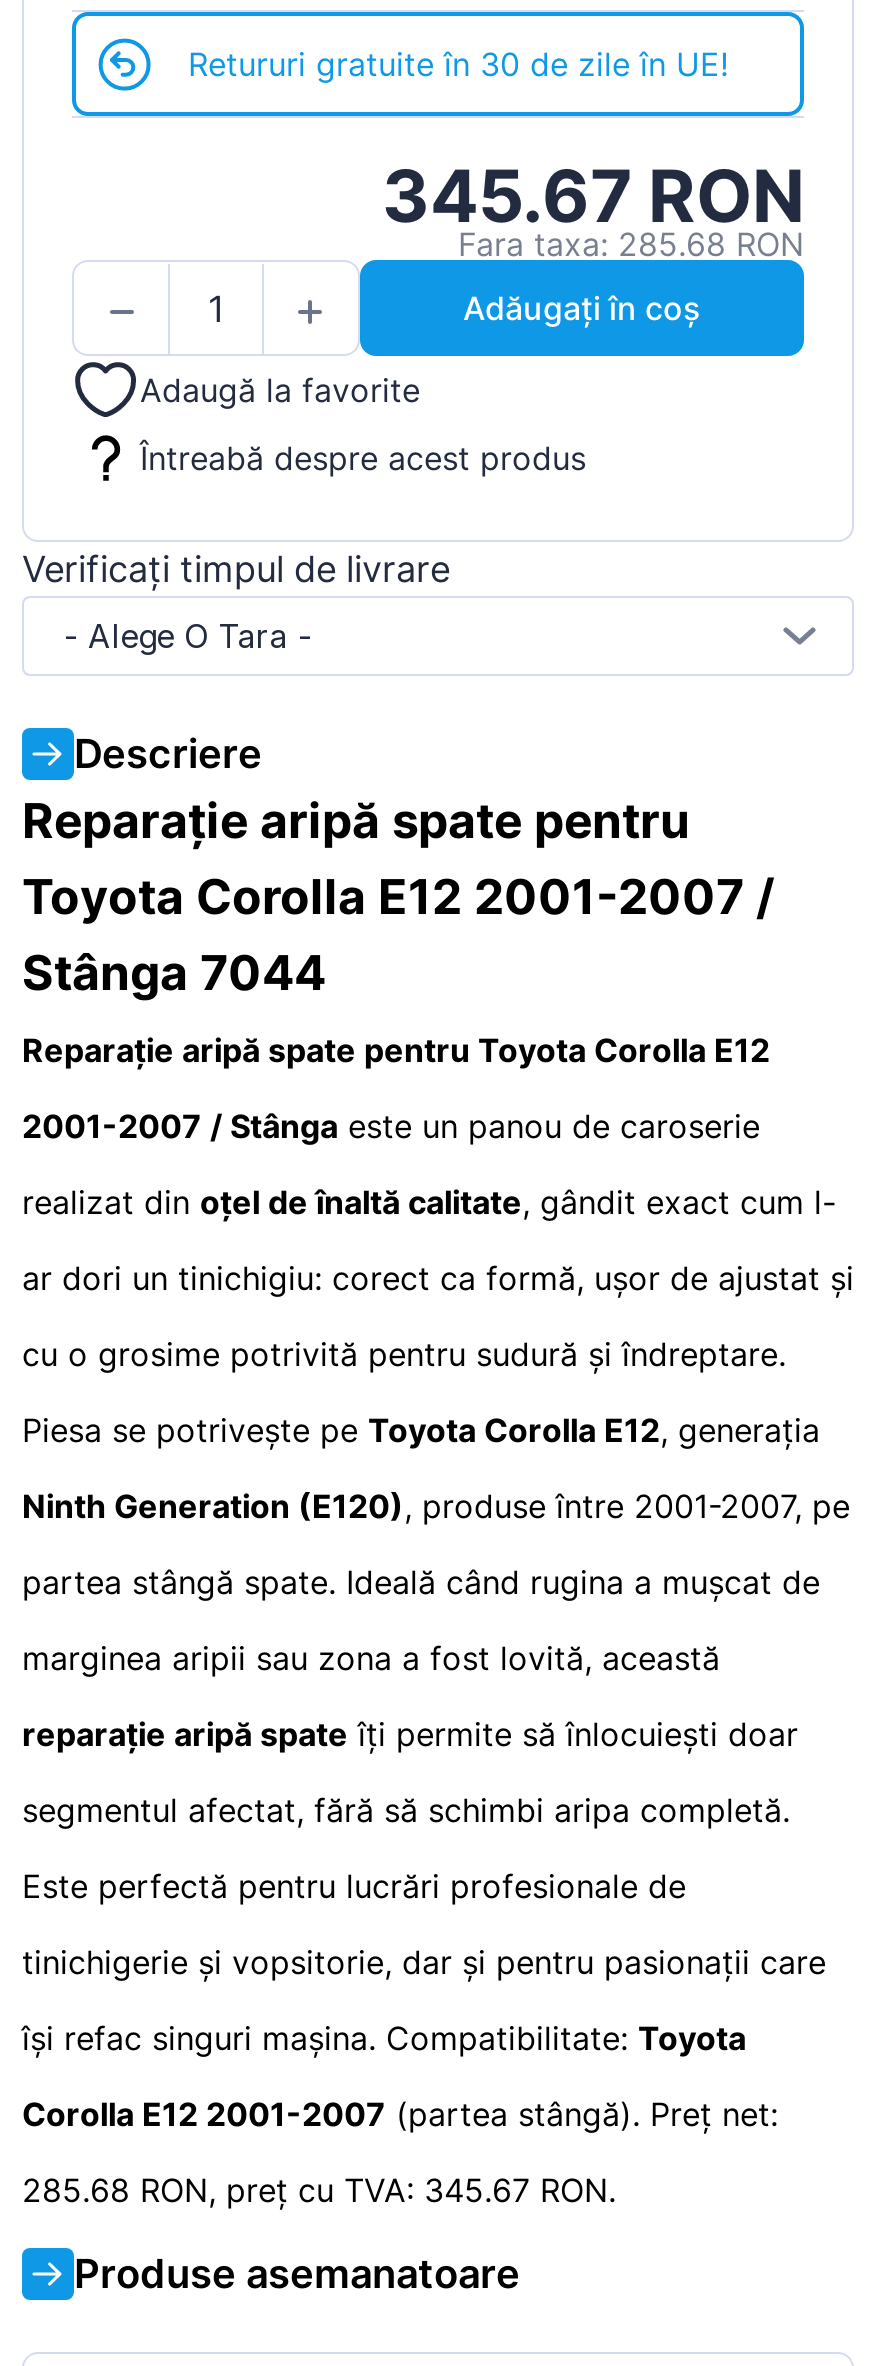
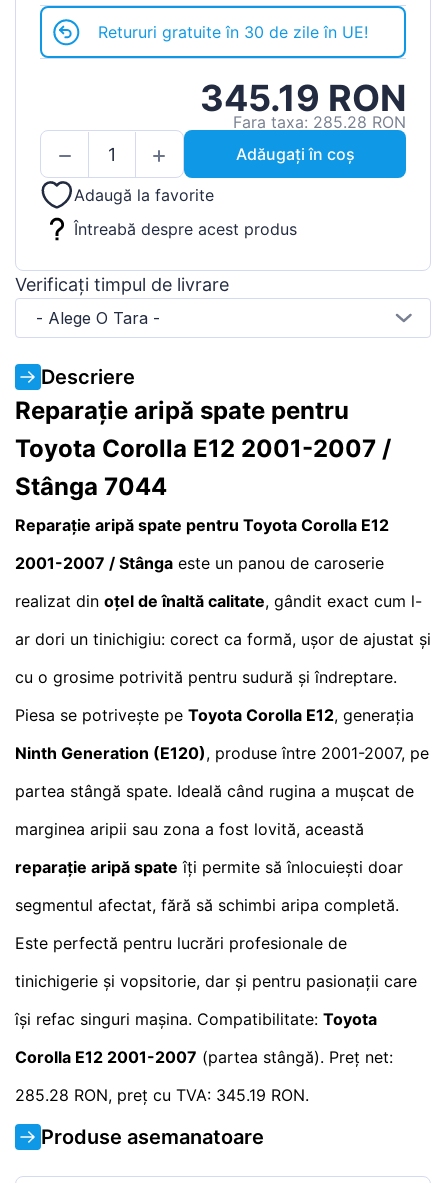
[382,153,804,241] 345.67 RON -> [200,76,406,120] 345.19 RON
[458,225,804,265] Fara taxa: 285.68 RON -> [233,112,406,132] Fara taxa: 285.28 RON
[22,2169,616,2209] 285.68 RON, preț cu TVA: 345.67 RON. -> [15,1085,309,1105] 285.28 RON, preț cu TVA: 345.19 RON.

